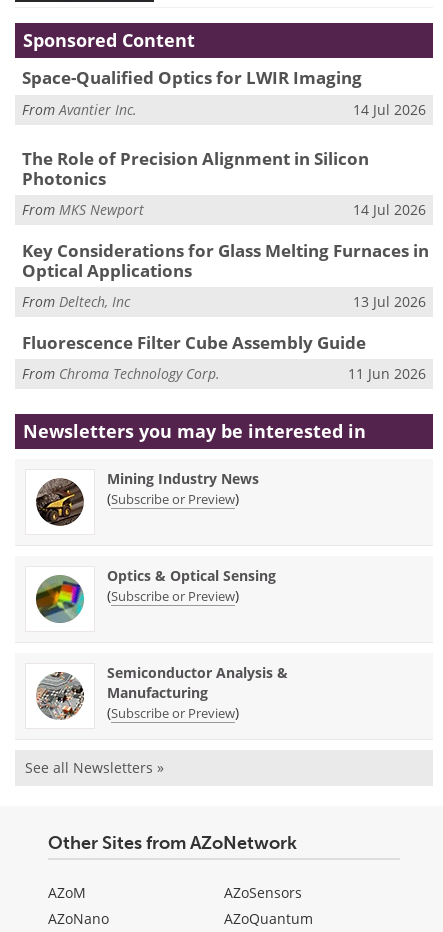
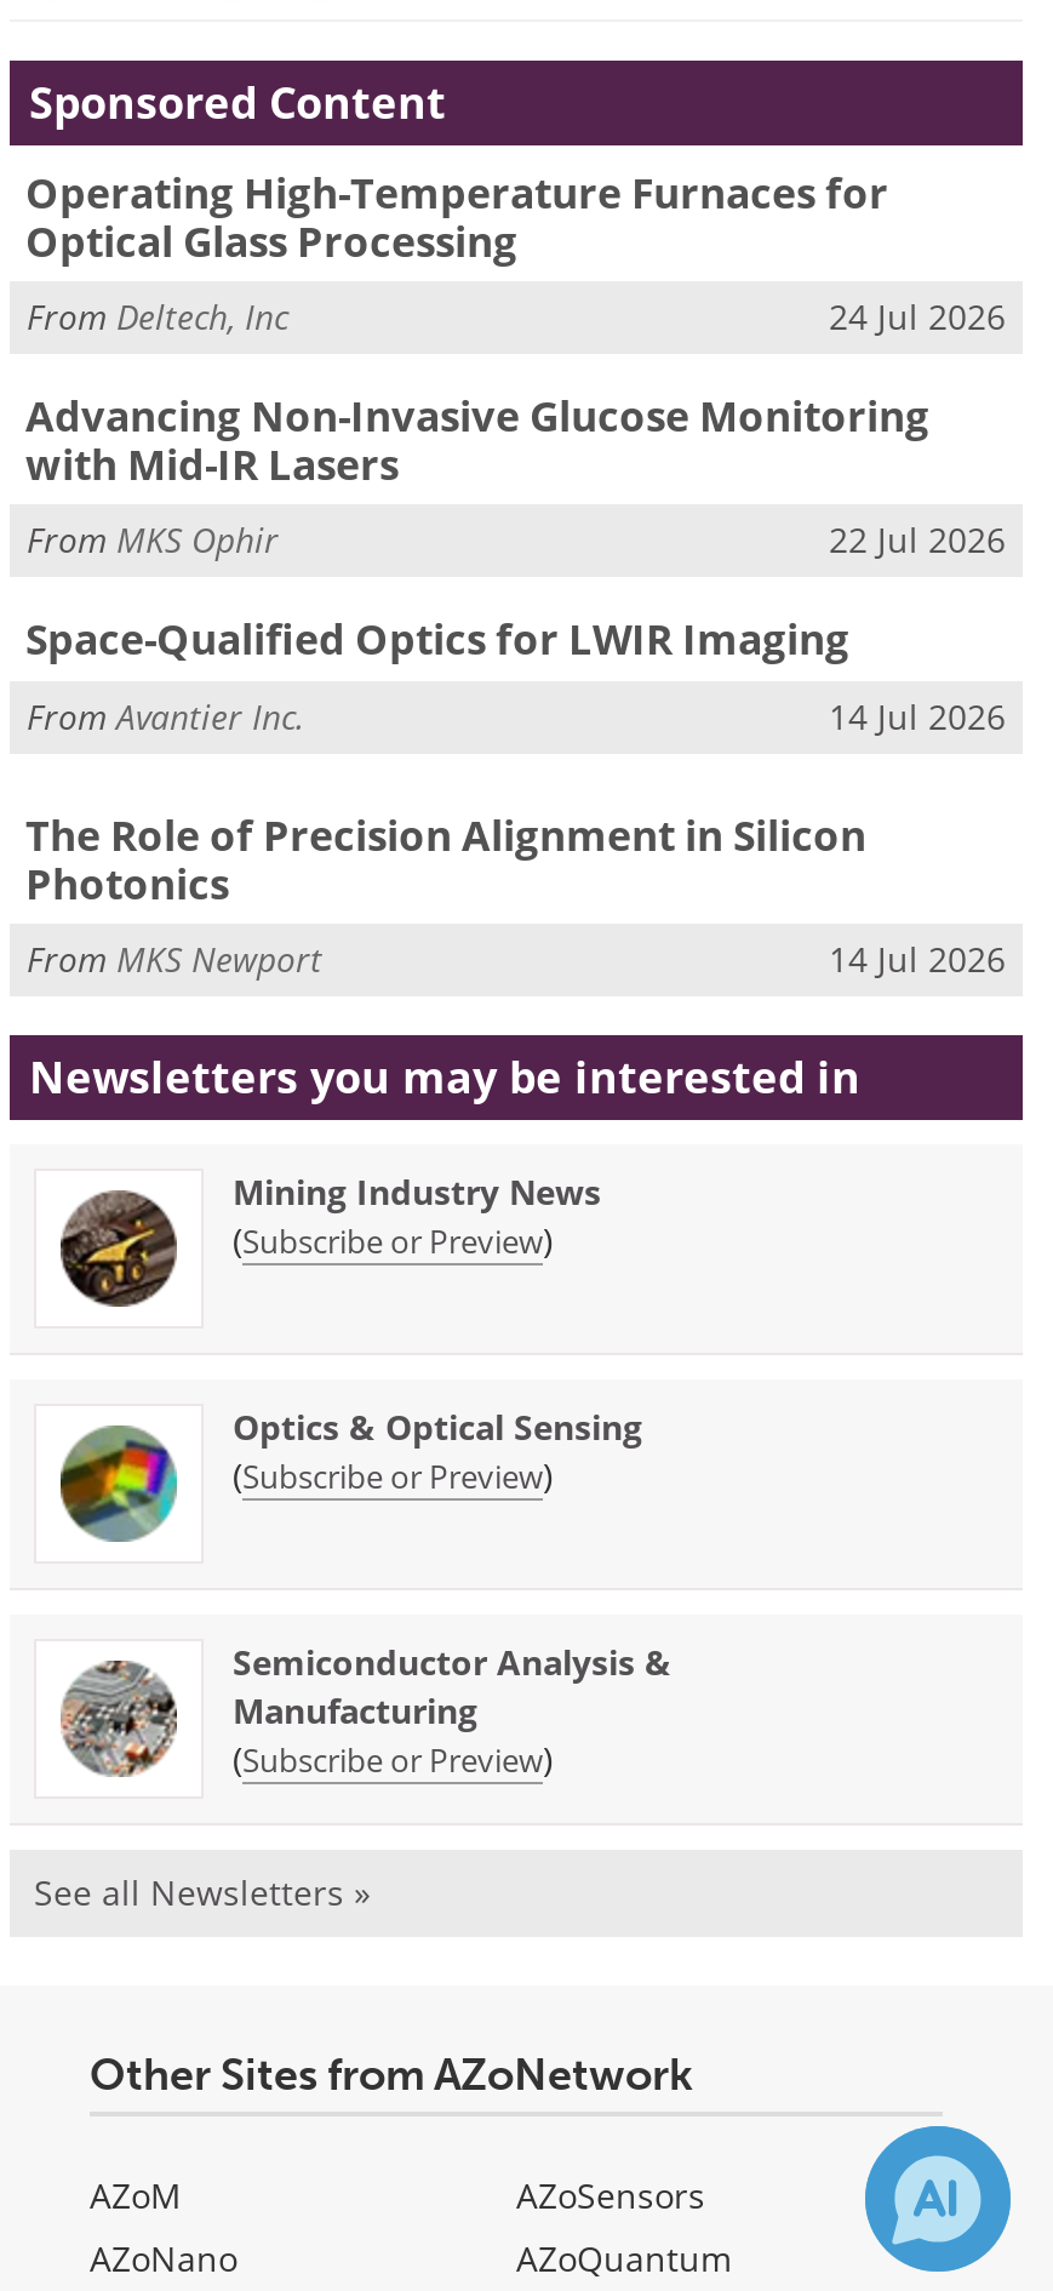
none -> [25,164,1006,563] Operating High-Temperature Furnaces for | Optical Glass Processing | 24 Jul 2026 | Advancing Non-Invasive Glucose Monitoring | with Mid-IR Lasers | From MKS Ophir | 22 Jul 2026
moved [21,66,426,219] -> [25,611,1006,982]: Space-Qualified Optics for LWIR Imaging | From Avantier Inc. | 14 Jul 2026 | The Role of Precision Alignment in Silicon | Photonics | From MKS Newport | 14 Jul 2026
[21,239,428,383] Key Considerations for Glass Melting Furnaces in | Optical Applications | 13 Jul 2026 | Fluorescence Filter Cube Assembly Guide | From Chroma Technology Corp. | 11 Jun 2026 -> none
moved [22,292,130,311] -> [27,294,288,340]: From Deltech, Inc
none -> [863,2125,1013,2275] [image]

